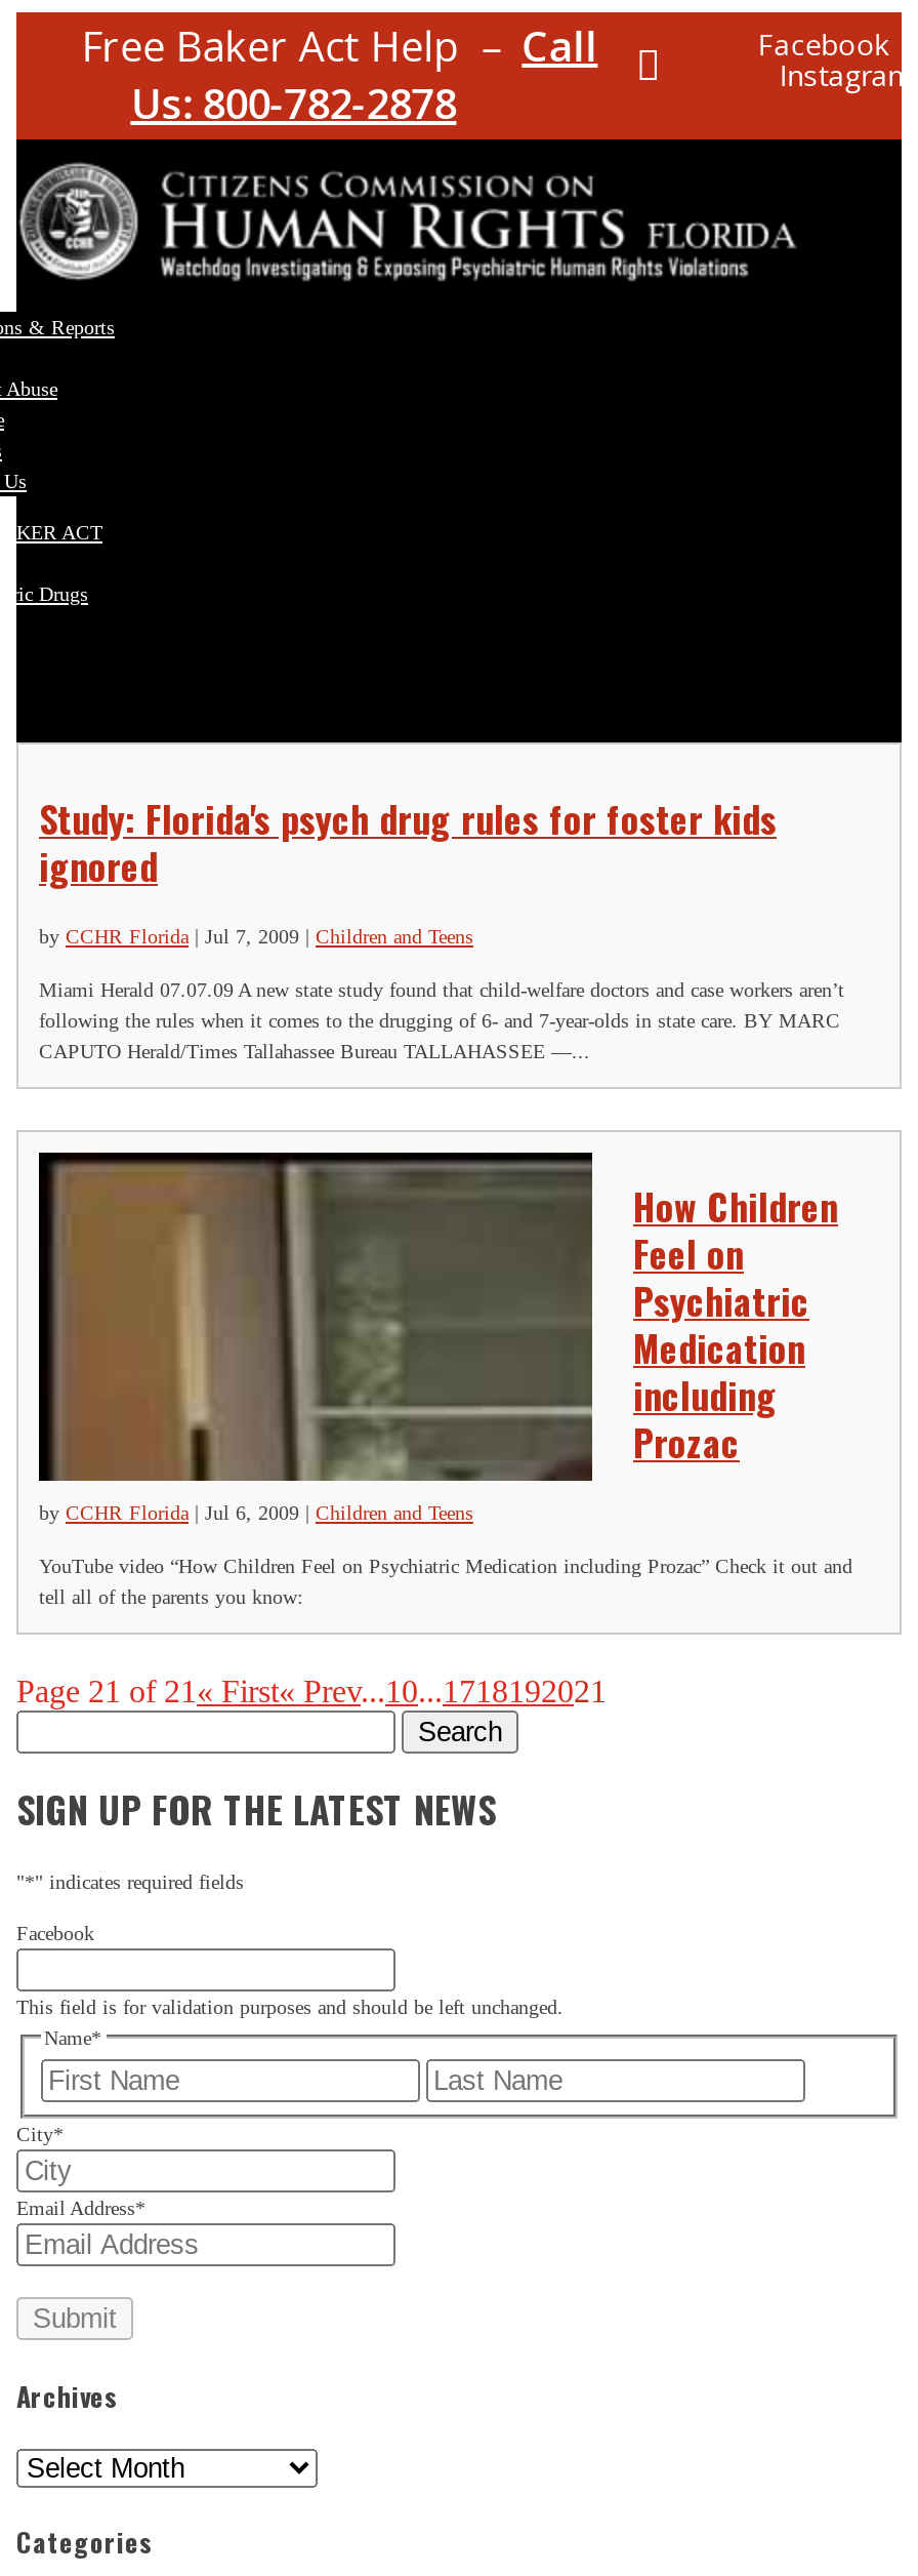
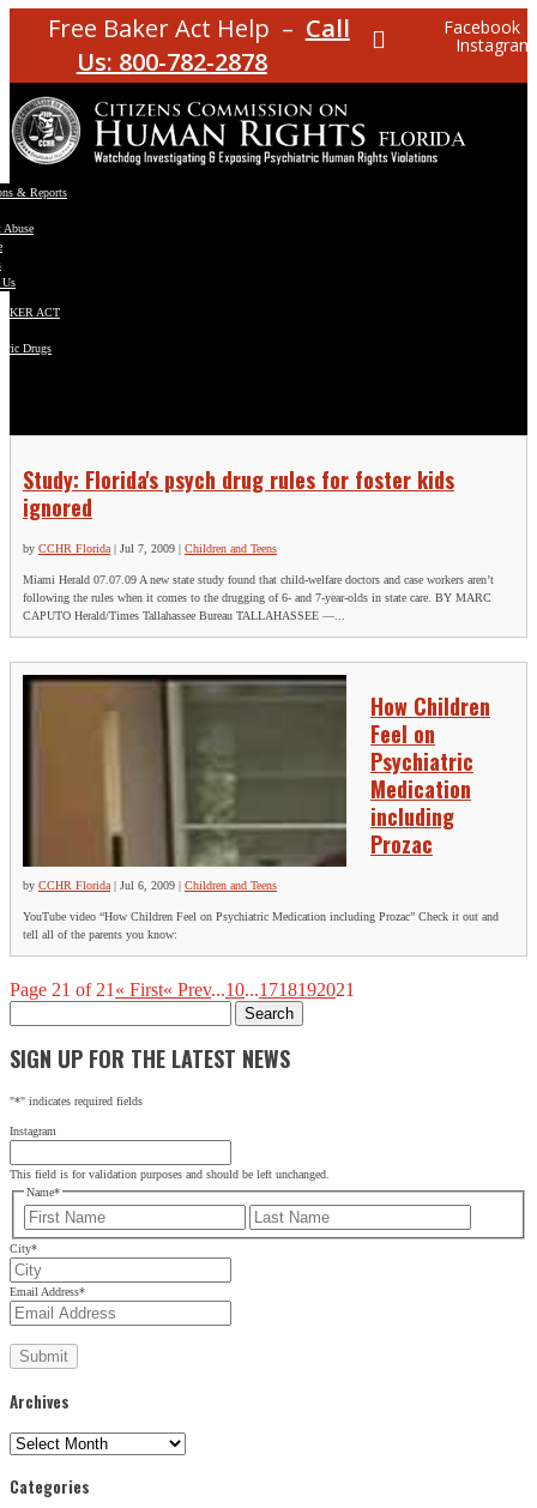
[16,1921,94,1943] Facebook -> [10,1124,56,1137] Instagram

